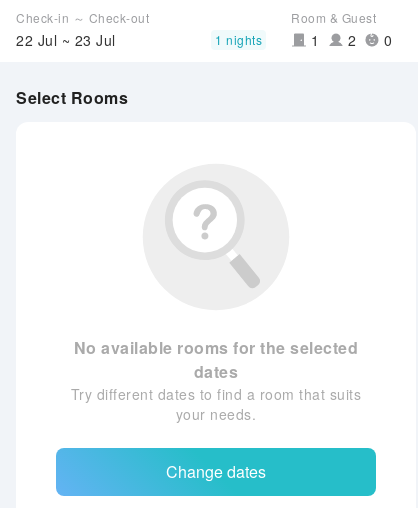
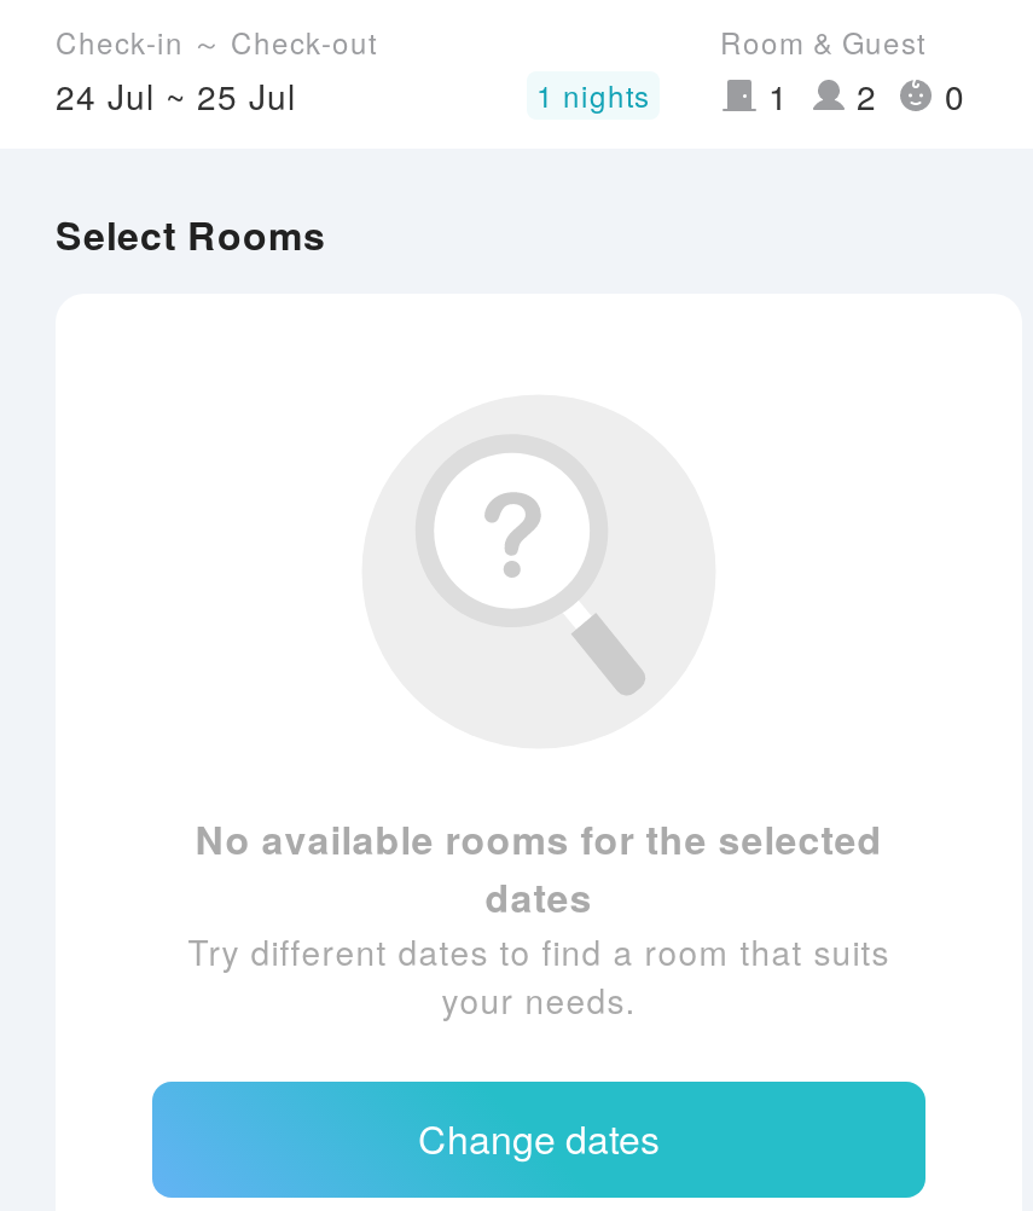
[16,30,115,50] 22 Jul ~ 23 Jul -> [56,71,296,120] 24 Jul ~ 25 Jul

